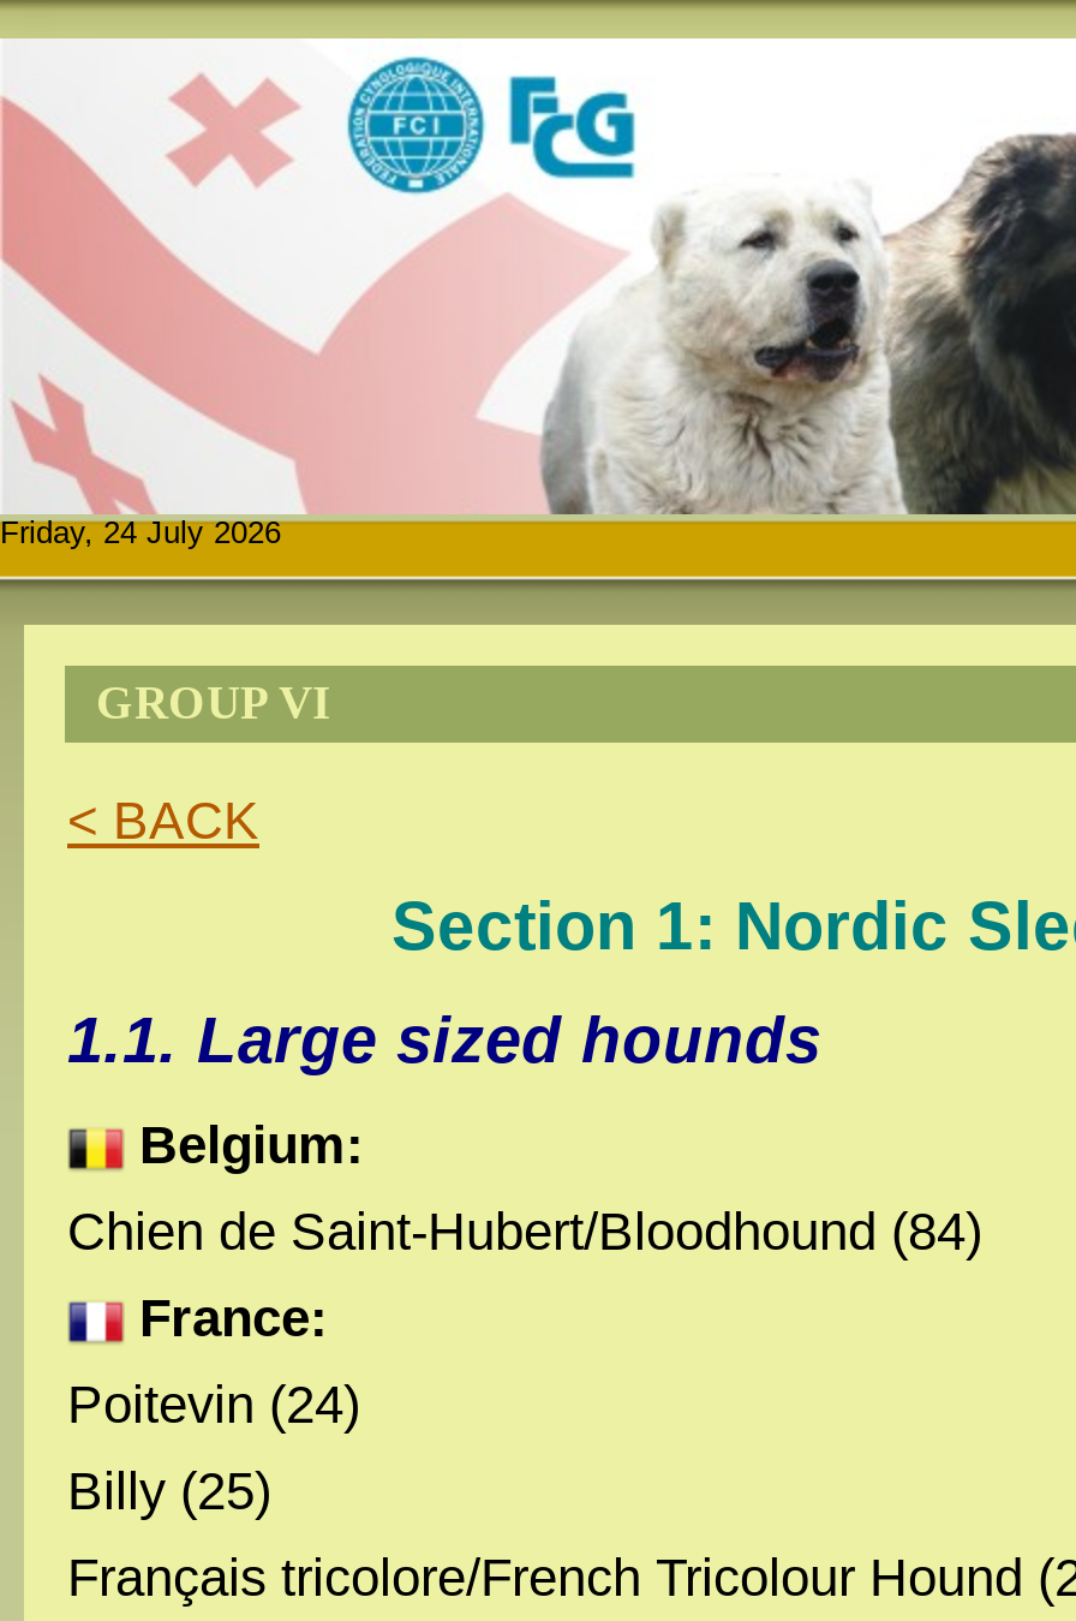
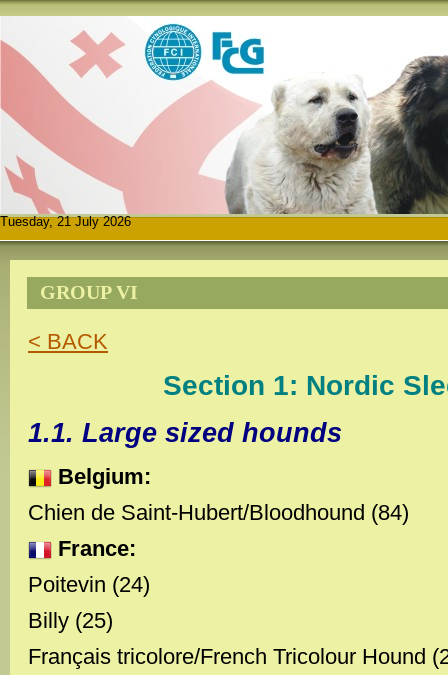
[0,514,281,550] Friday, 24 July 2026 -> [0,214,131,229] Tuesday, 21 July 2026

